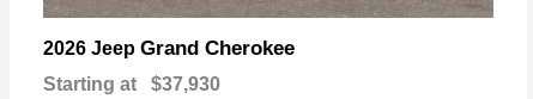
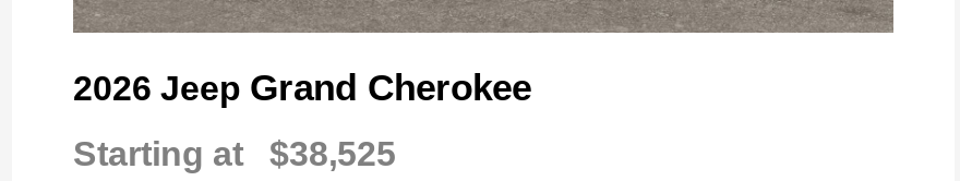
[43,73,220,94] Starting at $37,930 -> [73,134,396,171] Starting at $38,525

